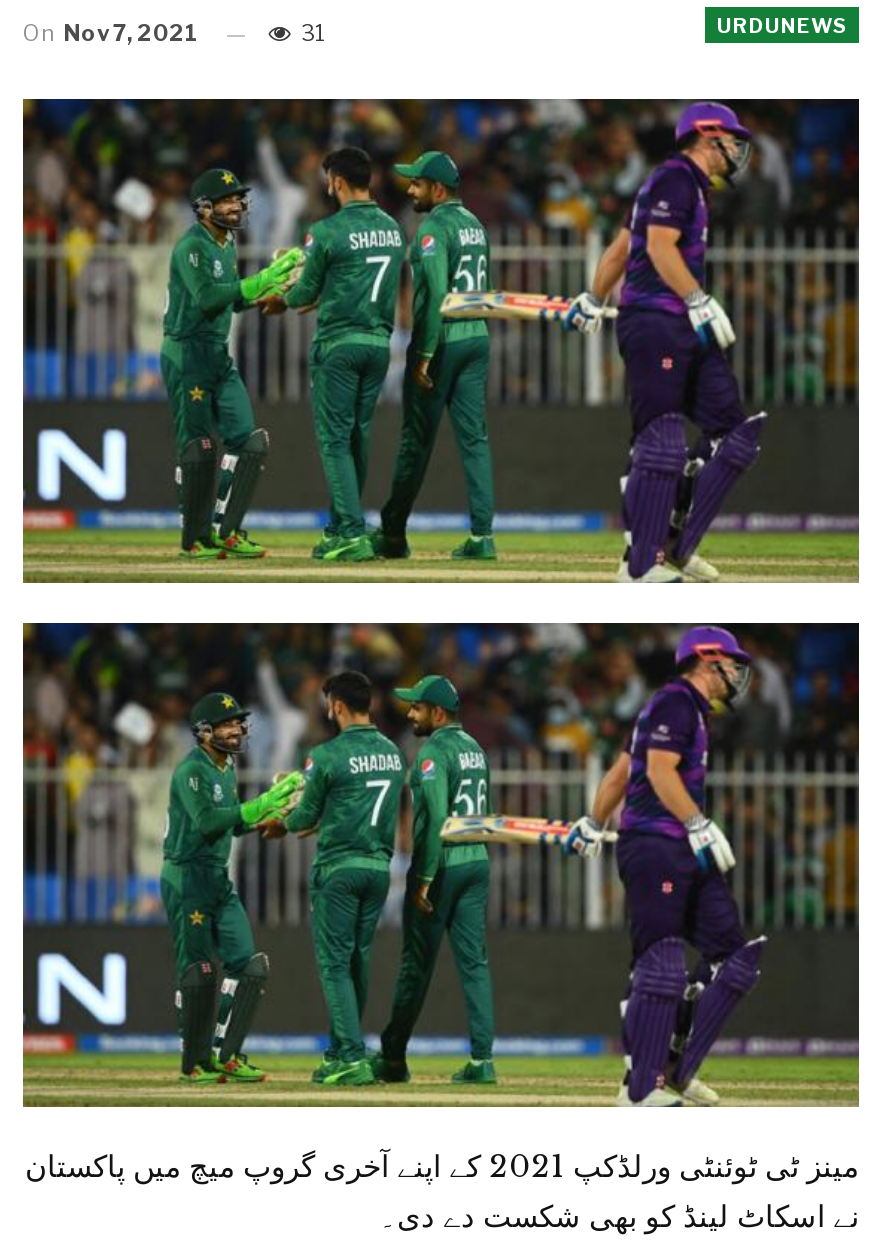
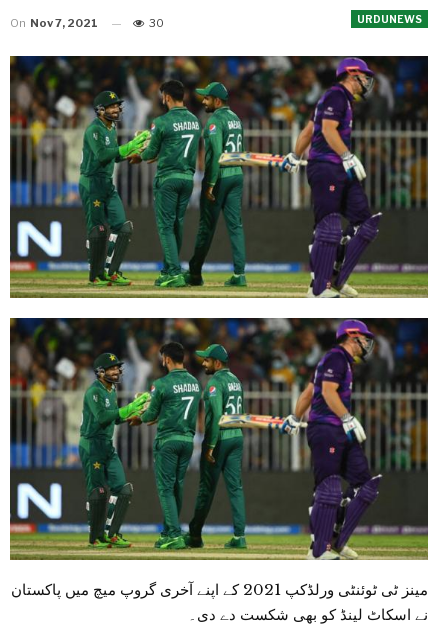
[297,19,325,47] 31 -> [147,16,164,30] 30

